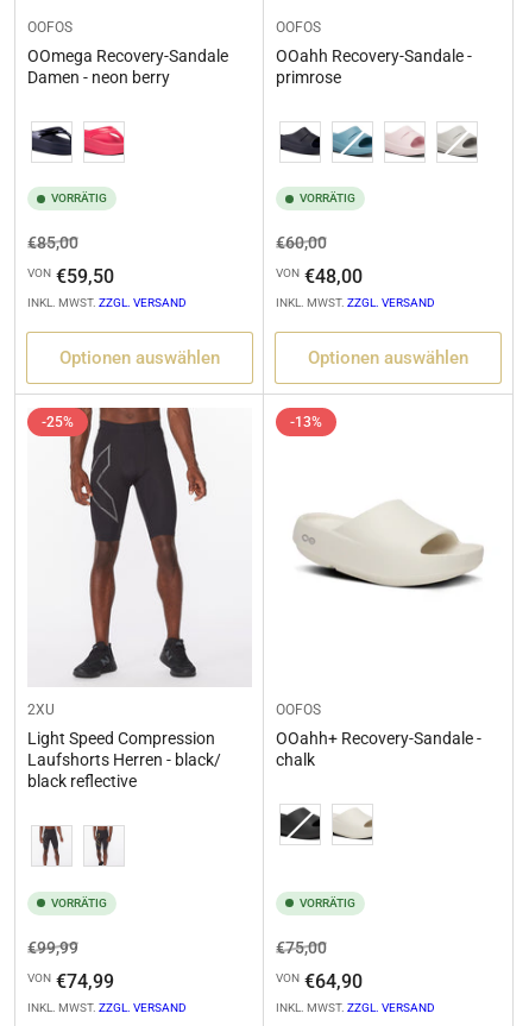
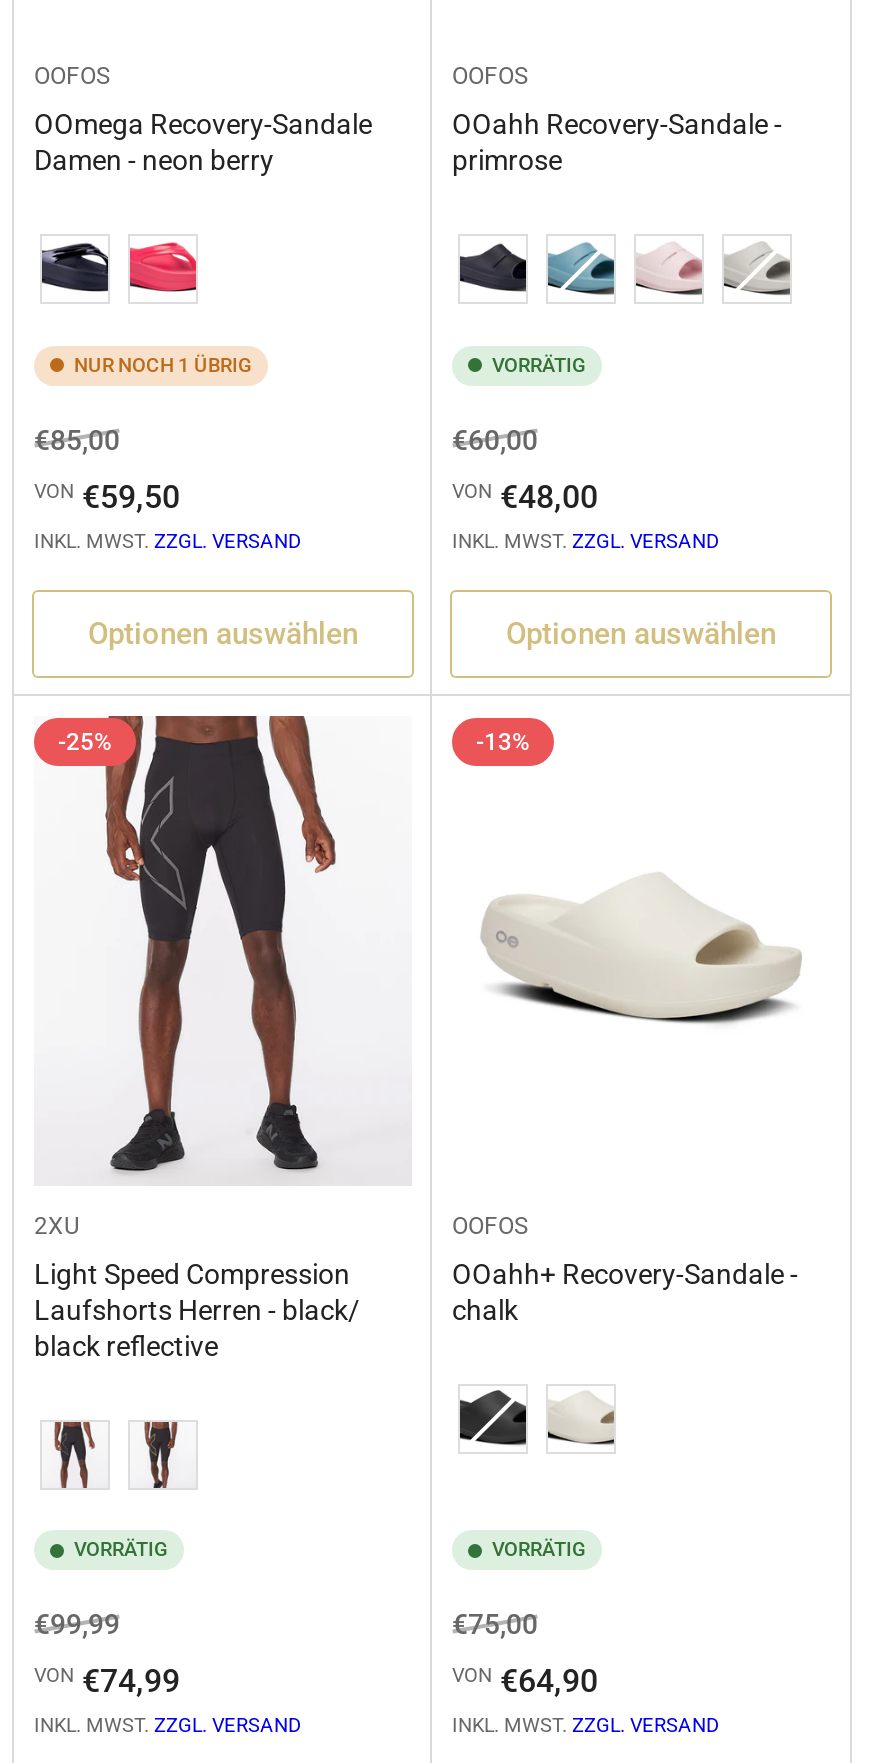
[51,192,107,205] VORRÄTIG -> [74,353,252,375] NUR NOCH 1 ÜBRIG

